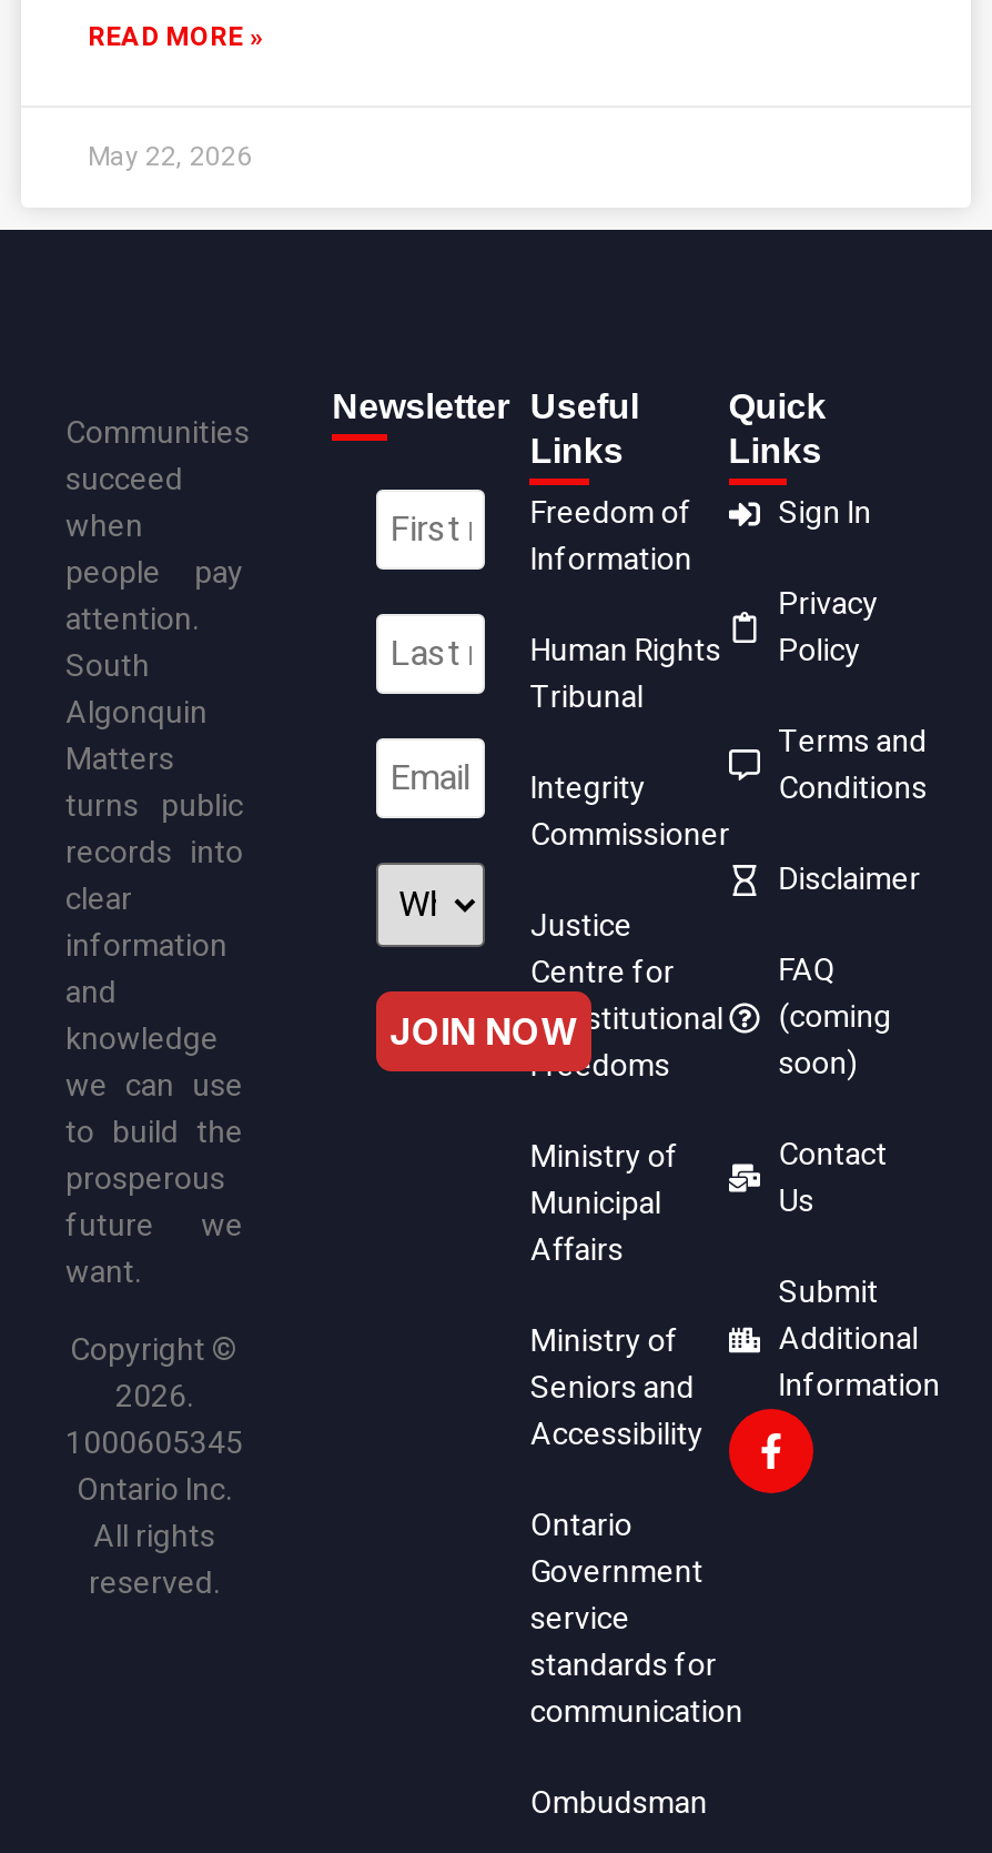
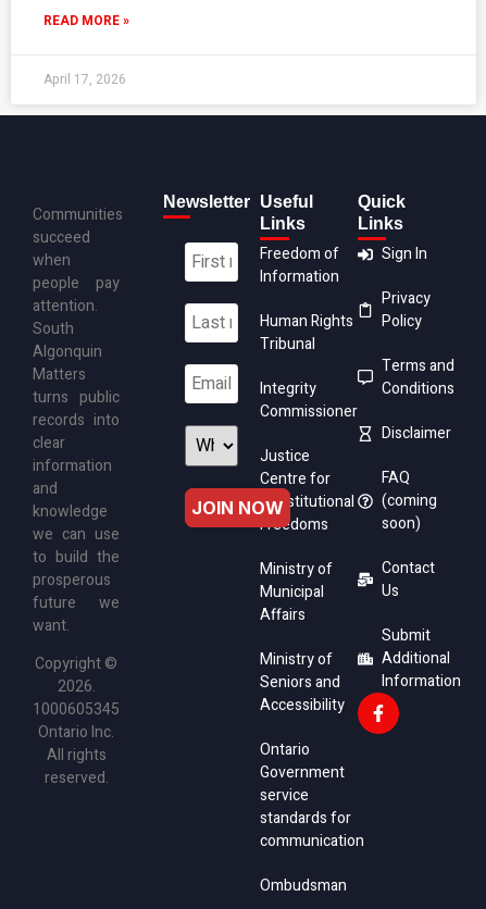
[88,137,252,177] May 22, 2026 -> [43,70,126,89] April 17, 2026

